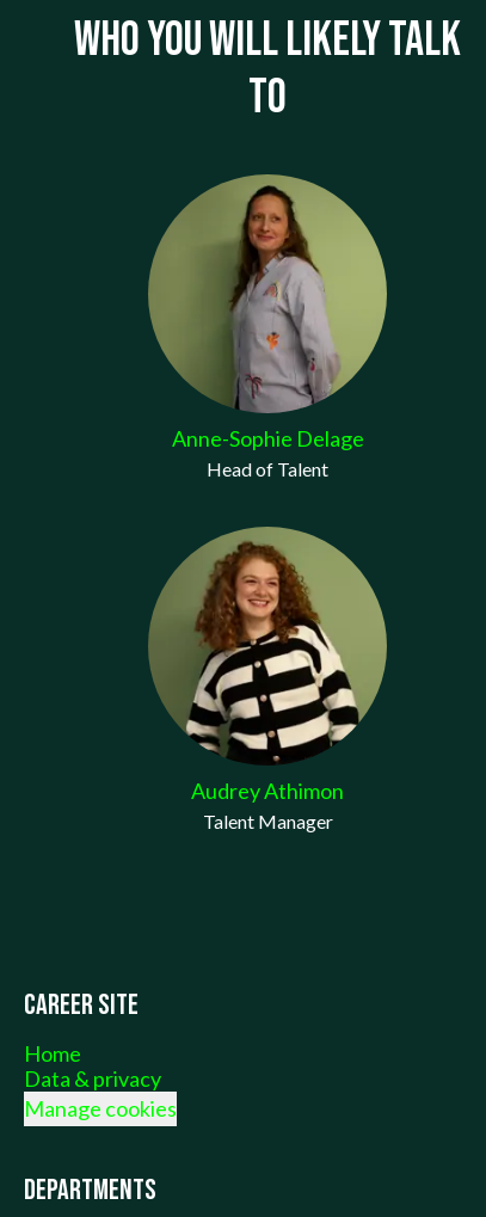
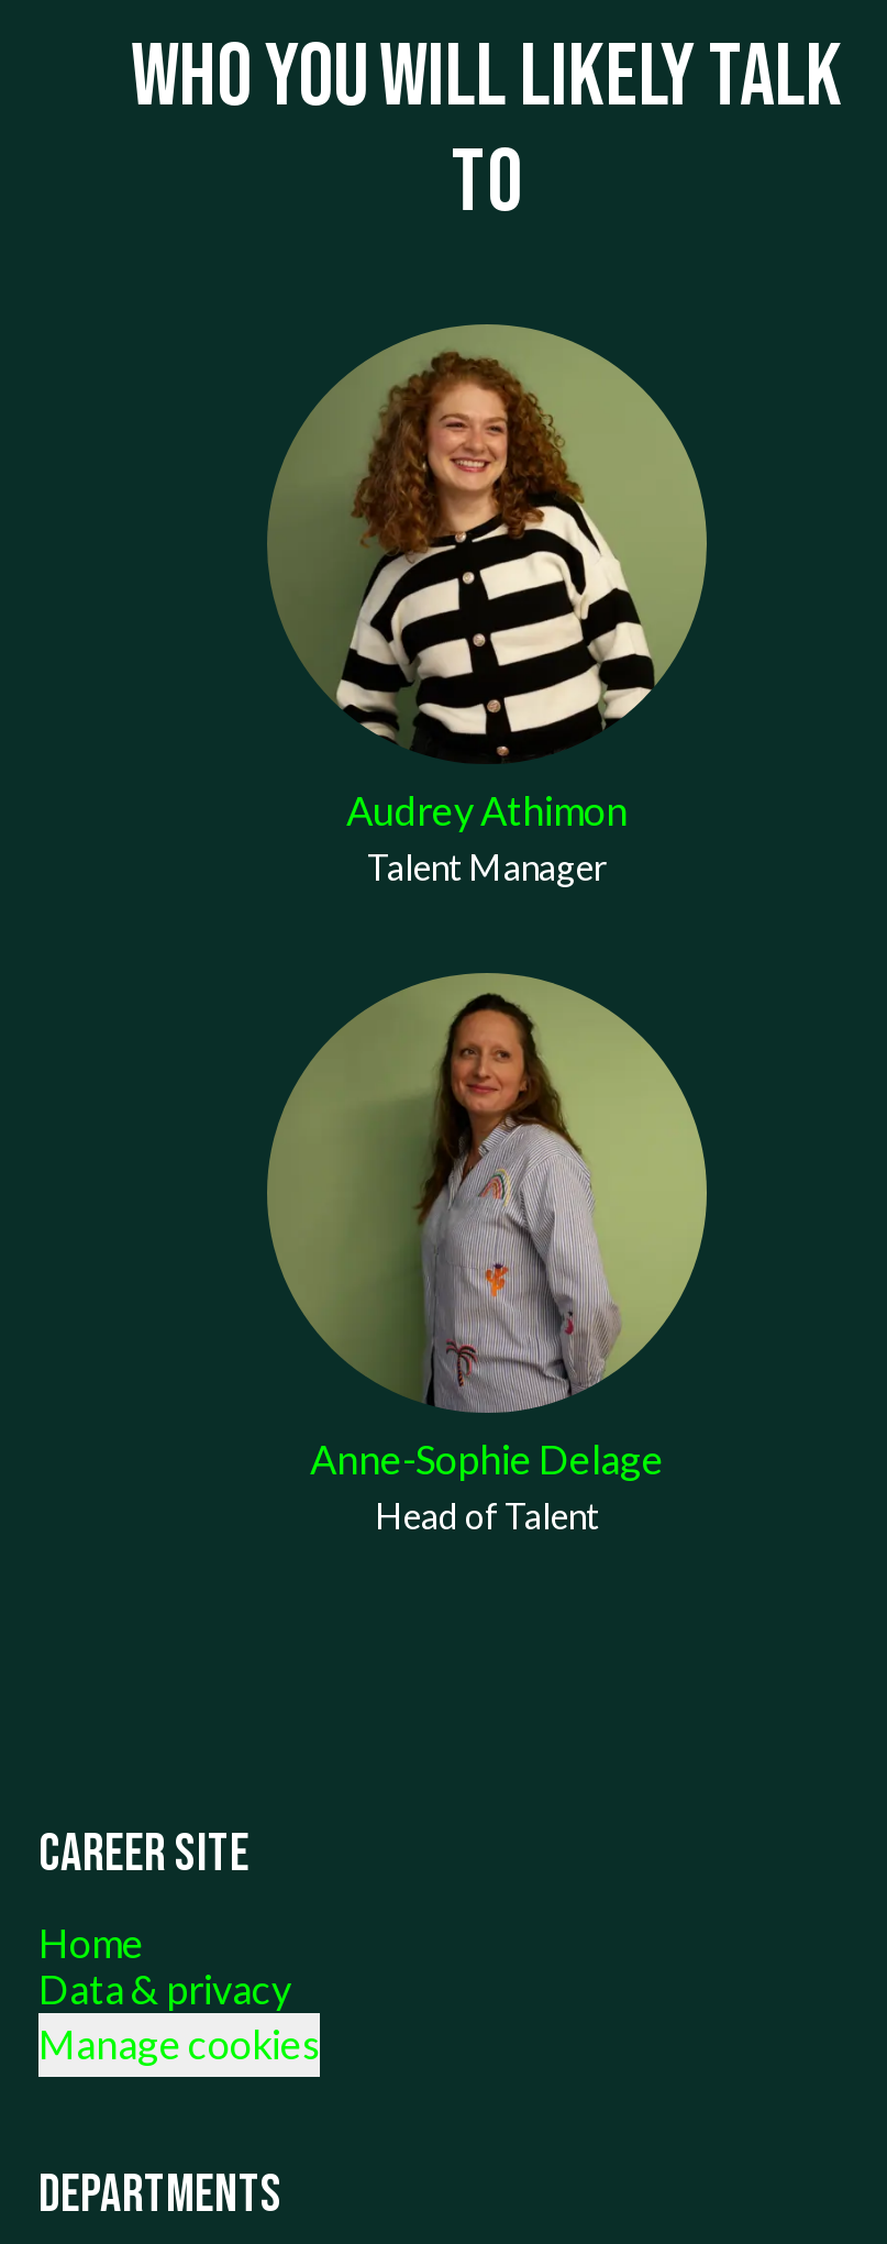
moved [171,174,364,480] -> [309,973,664,1536]: [image] | Anne-Sophie Delage | Head of Talent
moved [154,539,361,832] -> [282,346,658,887]: [image] | Audrey Athimon | Talent Manager

